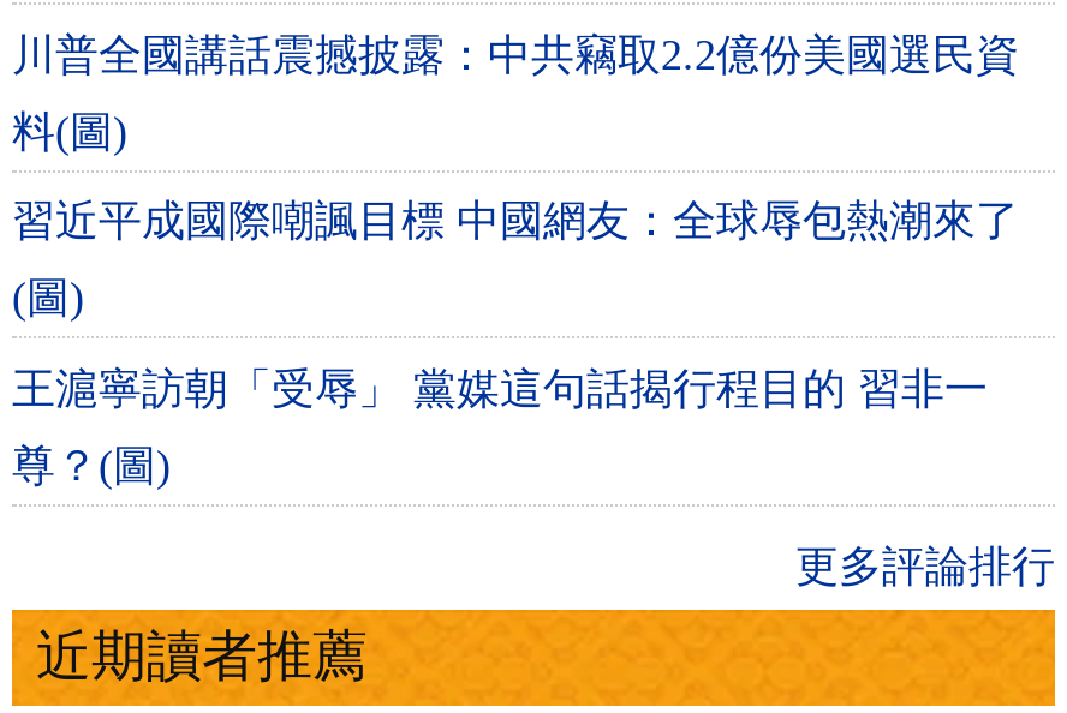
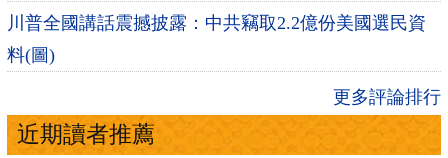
[12,197,1019,489] 習近平成國際嘲諷目標 中國網友：全球辱包熱潮來了 | (圖) | 王滬寧訪朝「受辱」 黨媒這句話揭行程目的 習非一 | 尊？(圖) -> none

